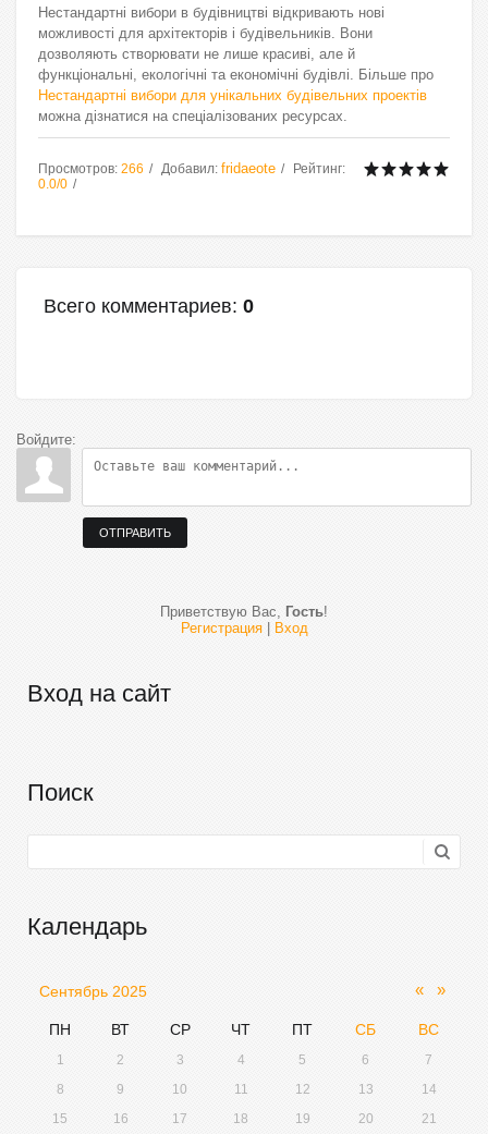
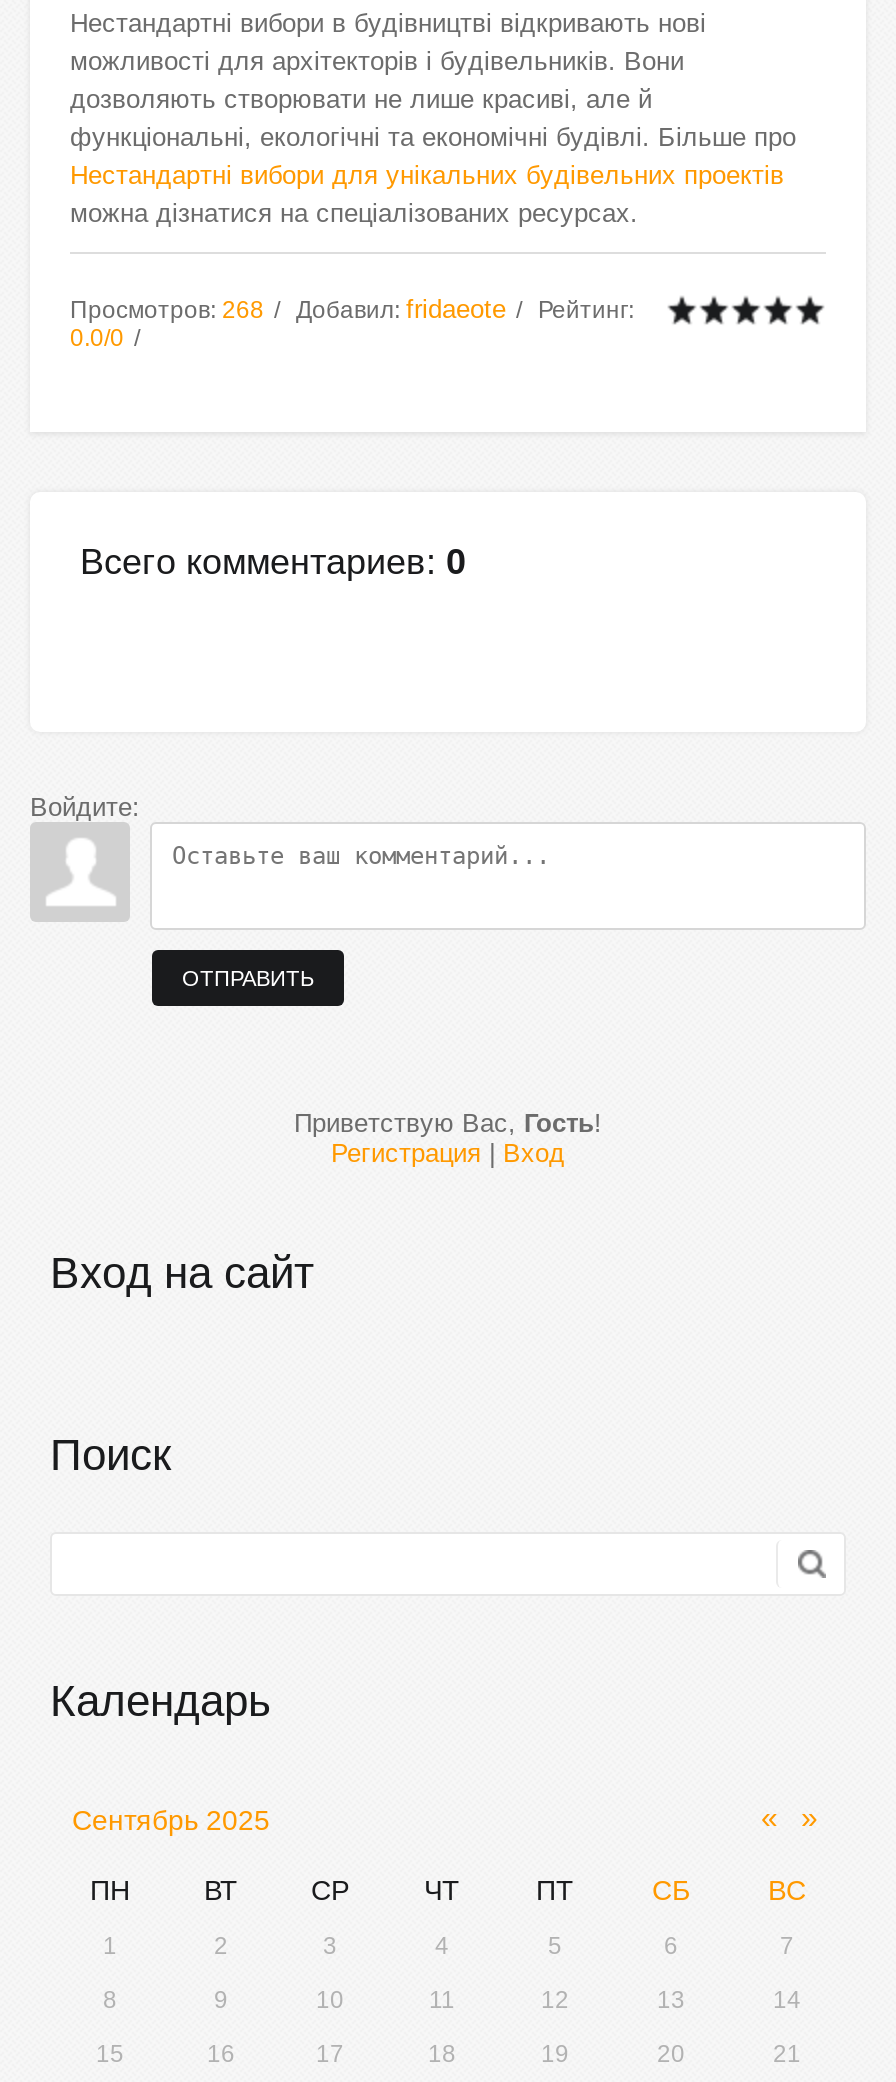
[38,160,345,176] Просмотров: 266 Добавил: fridaeote Рейтинг: -> [70,294,634,324] Просмотров: 268 Добавил: fridaeote Рейтинг:

